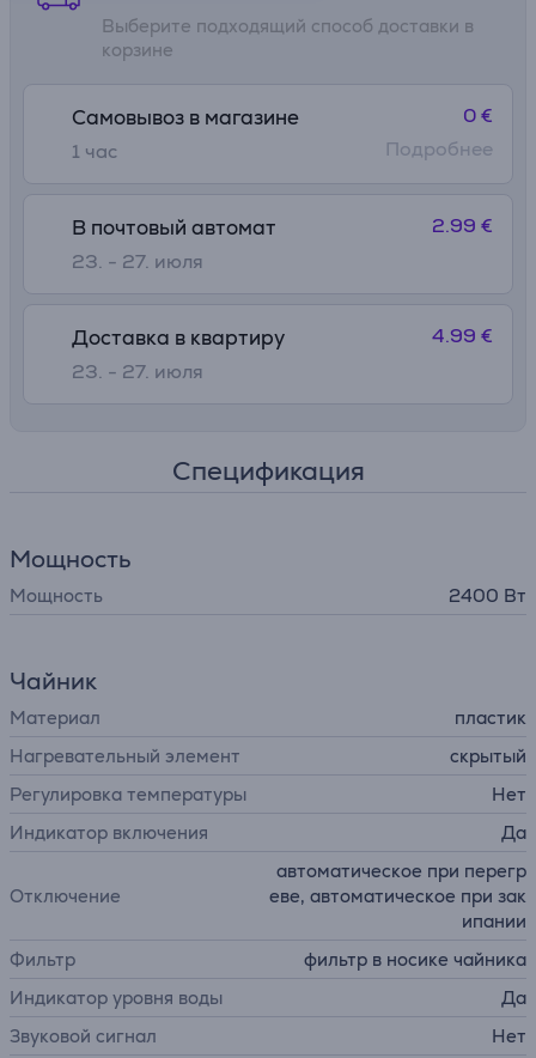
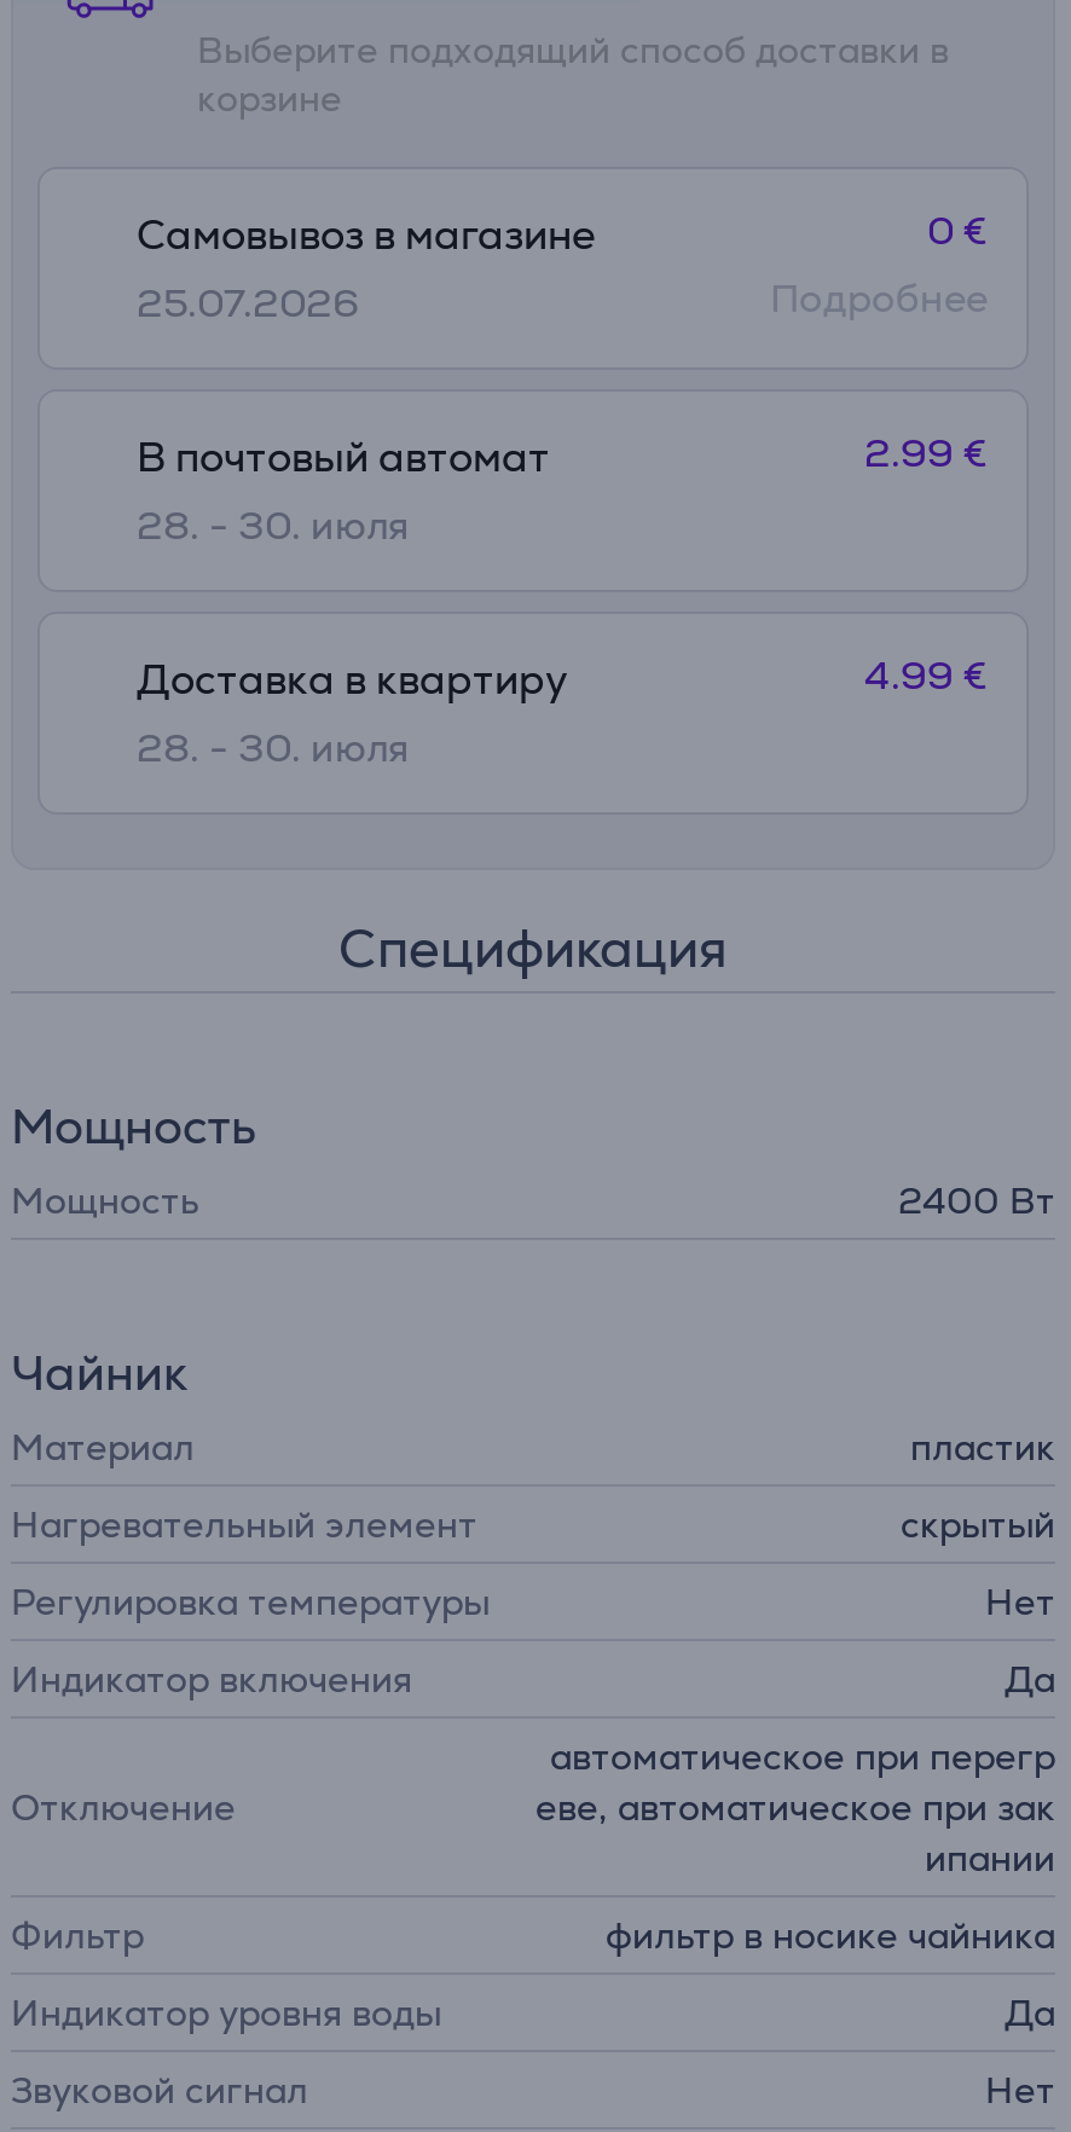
[72,139,117,164] 1 час -> [137,278,359,329] 25.07.2026
[72,249,203,274] 23. - 27. июля -> [137,500,410,551] 28. - 30. июля
[72,359,203,384] 23. - 27. июля -> [137,723,410,774] 28. - 30. июля

